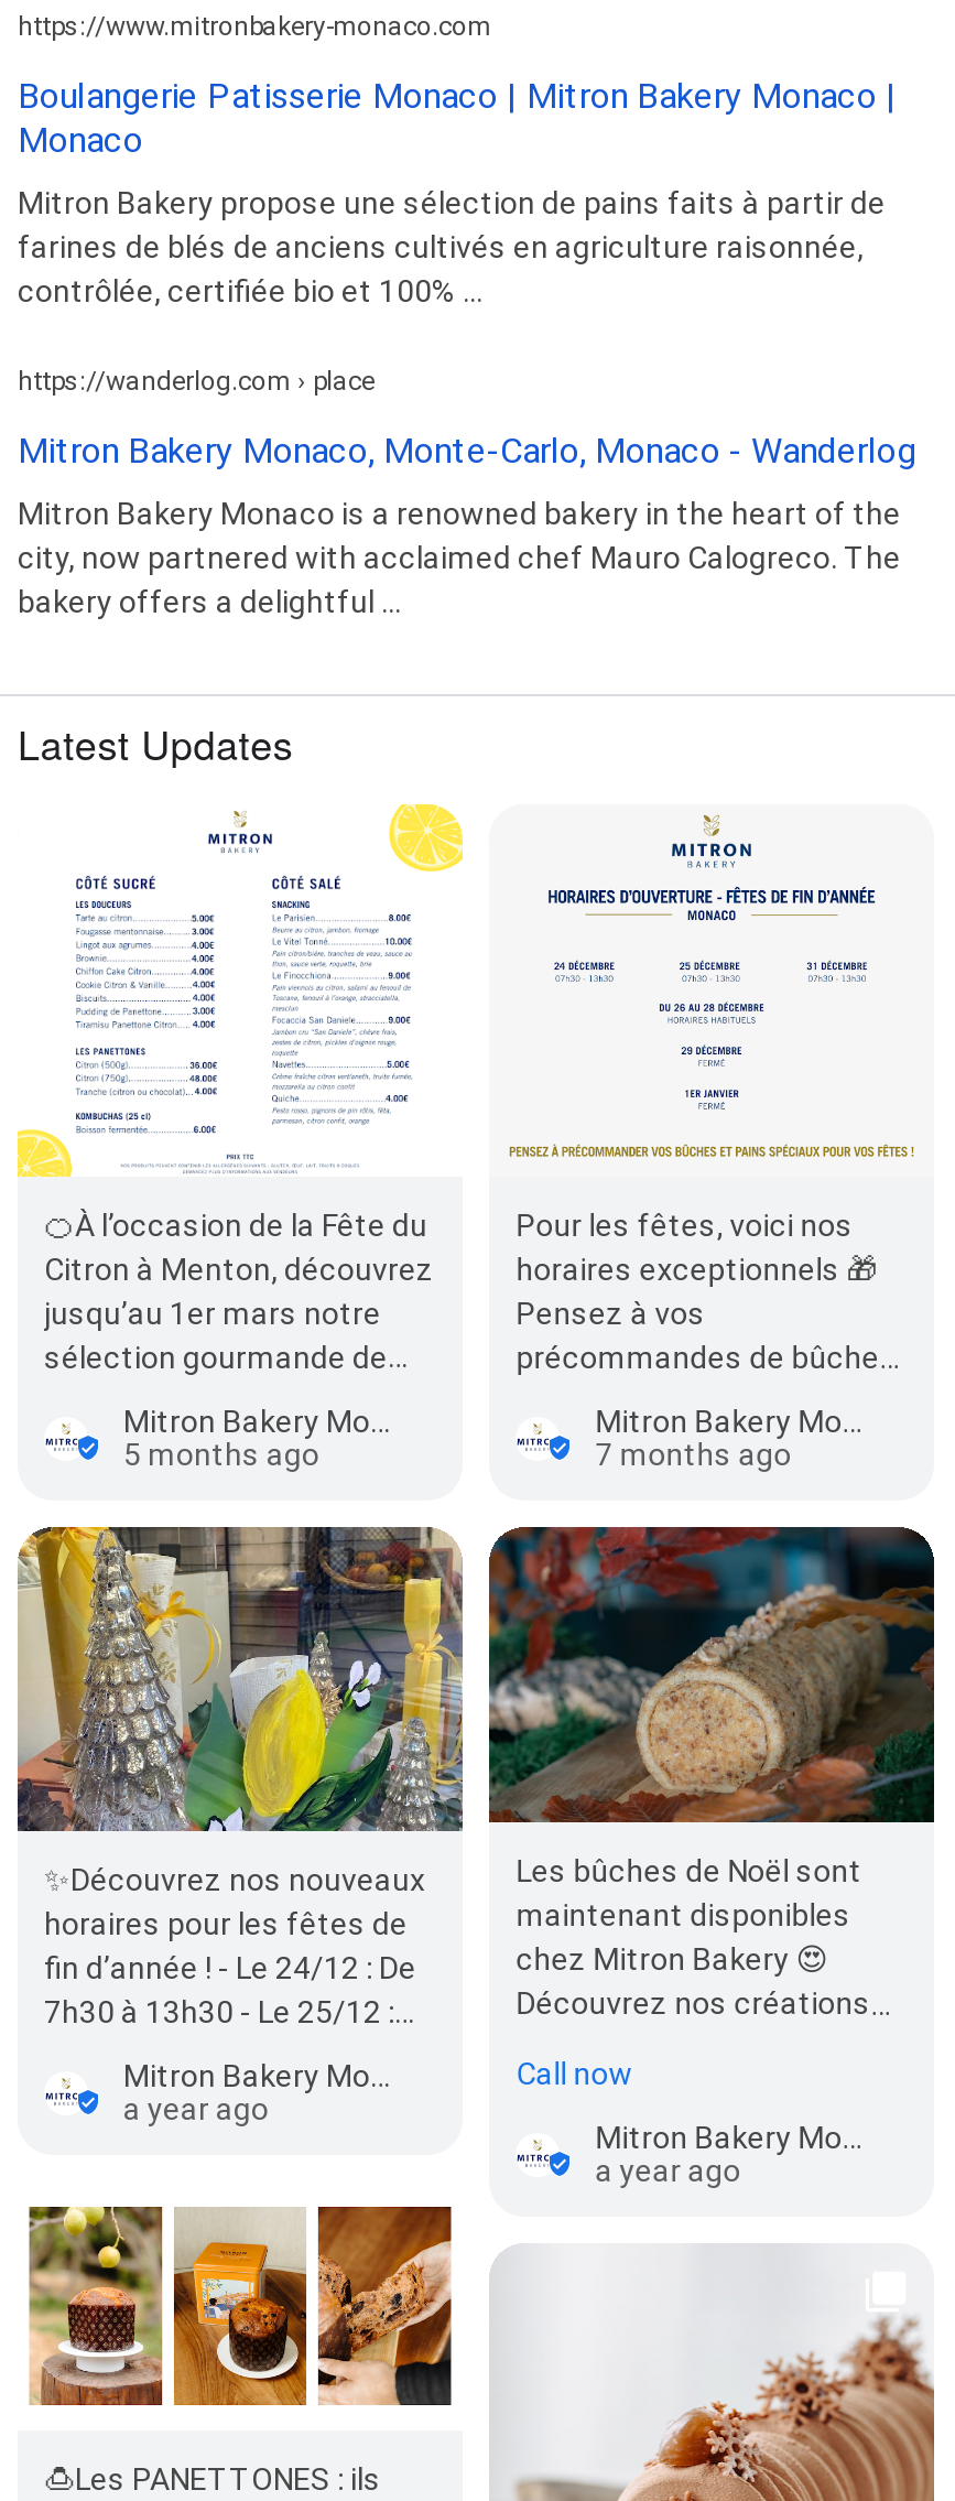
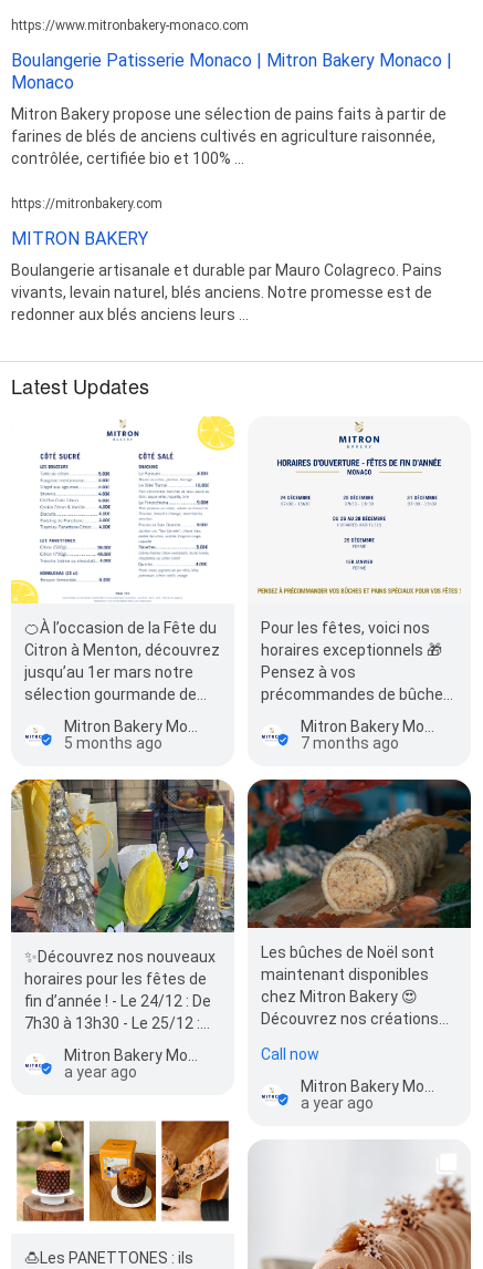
[18,365,375,396] https://wanderlog.com › place -> [11,196,162,211] https://mitronbakery.com
[18,429,916,471] Mitron Bakery Monaco, Monte-Carlo, Monaco - Wanderlog -> [11,228,148,249] MITRON BAKERY
[18,495,901,619] Mitron Bakery Monaco is a renowned bakery in the heart of the | city, now partnered with acclaimed chef Mauro Calogreco. The | bakery offers a delightful ... -> [11,261,442,323] Boulangerie artisanale et durable par Mauro Colagreco. Pains | vivants, levain naturel, blés anciens. Notre promesse est de | redonner aux blés anciens leurs ...

